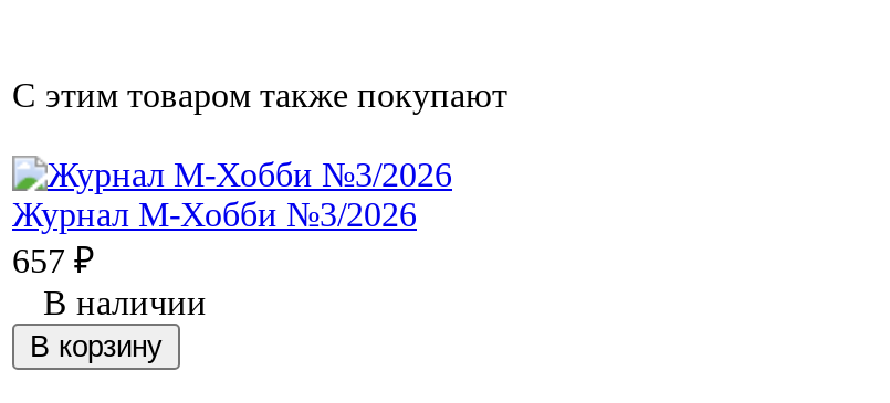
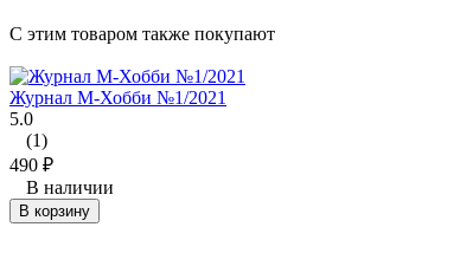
[12,195,417,279] Журнал М-Хобби №3/2026 | 657 ₽ -> [9,87,226,175] Журнал М-Хобби №1/2021 | 5.0 | (1) | 490 ₽

